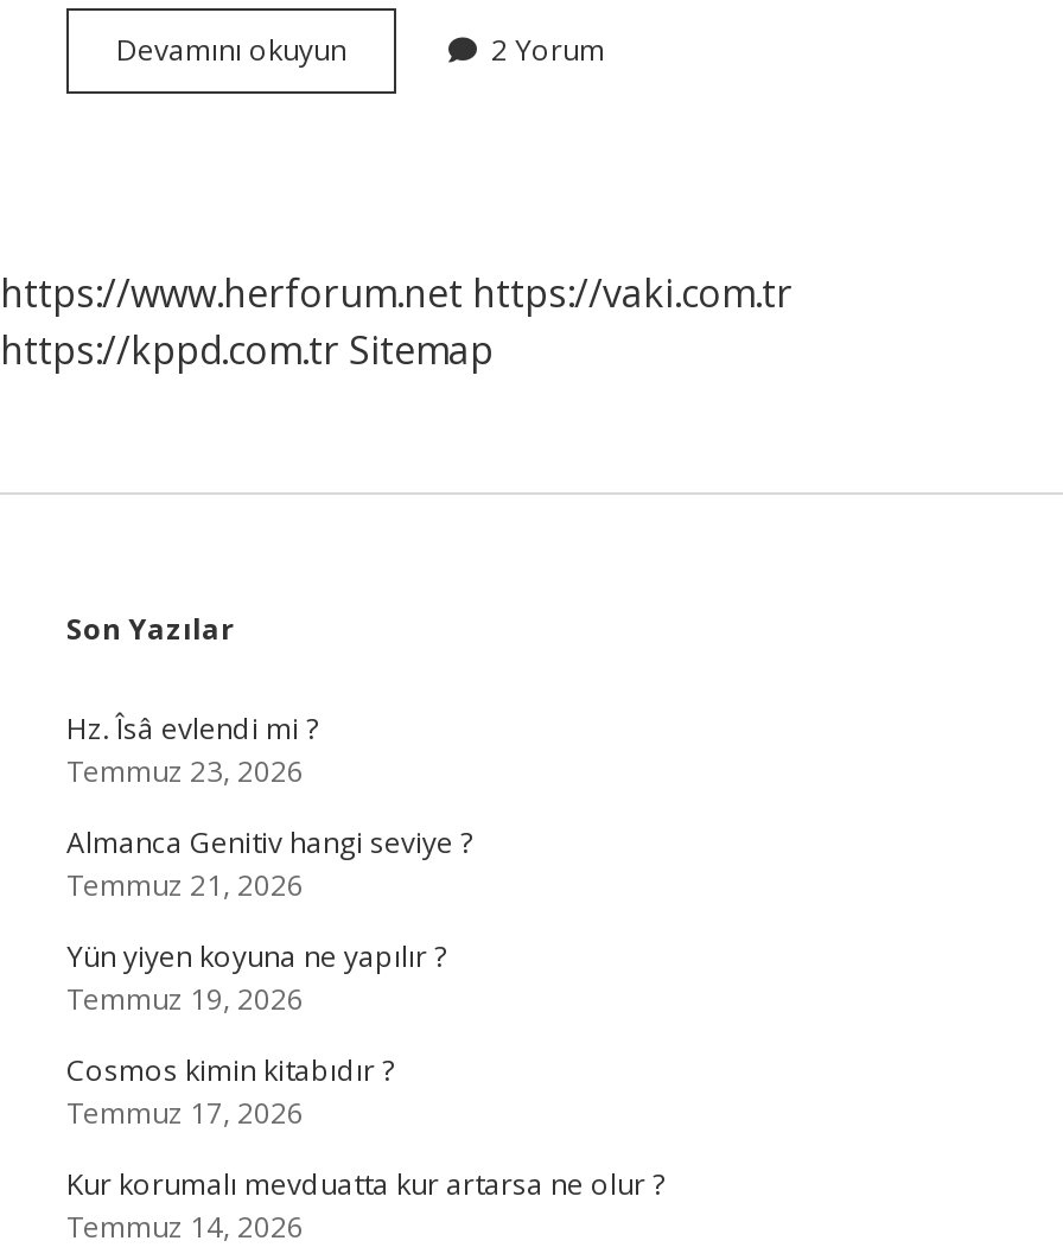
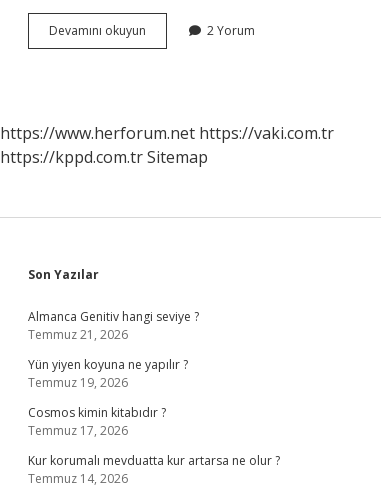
[66,708,318,791] Hz. Îsâ evlendi mi ? | Temmuz 23, 2026 -> none

